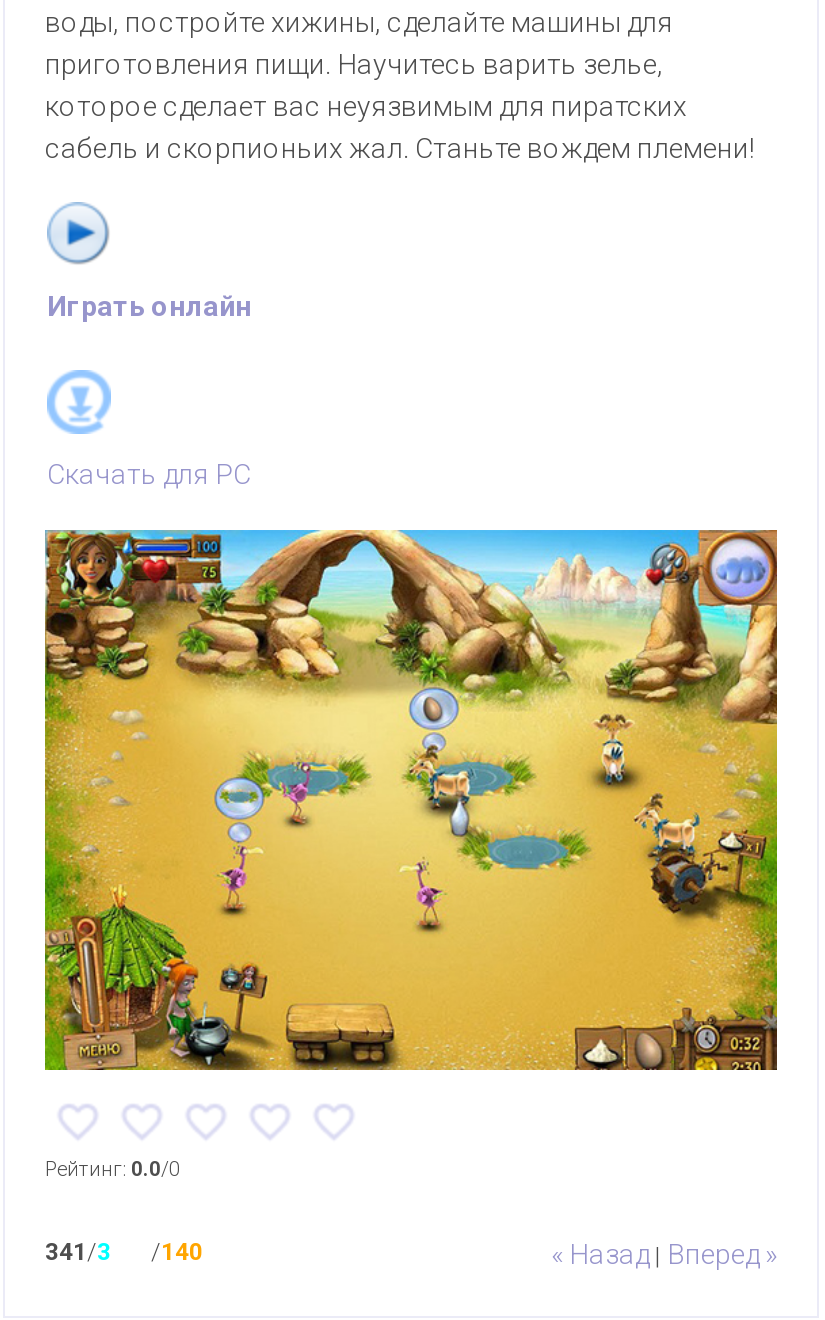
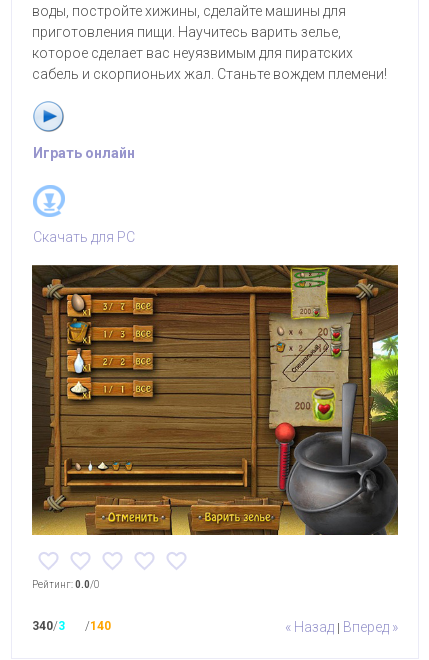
[43,528,779,1072] [image] -> [31,264,399,536] [image]
[45,1238,203,1266] 341 /3 /140 -> [32,619,111,633] 340 /3 /140

